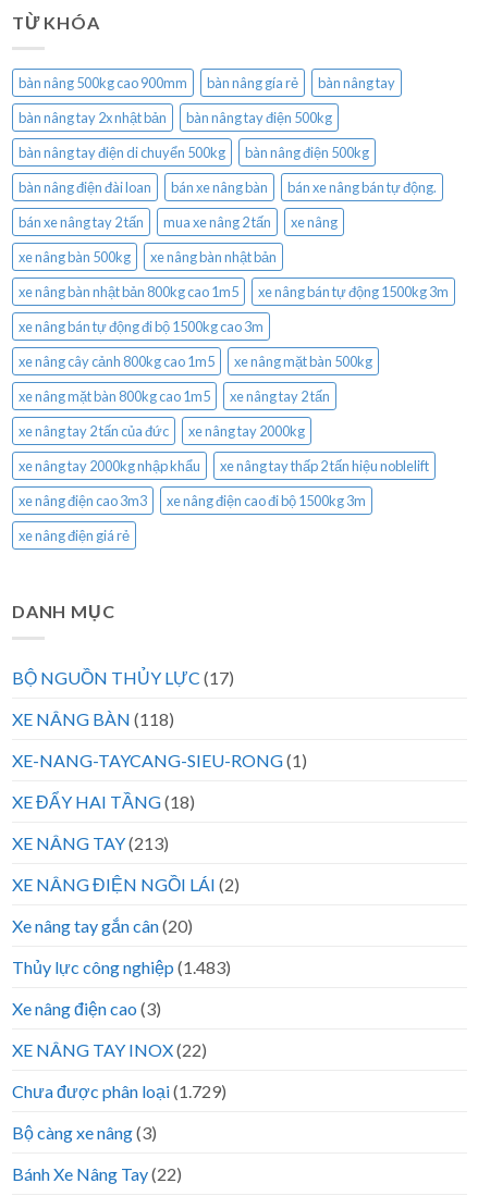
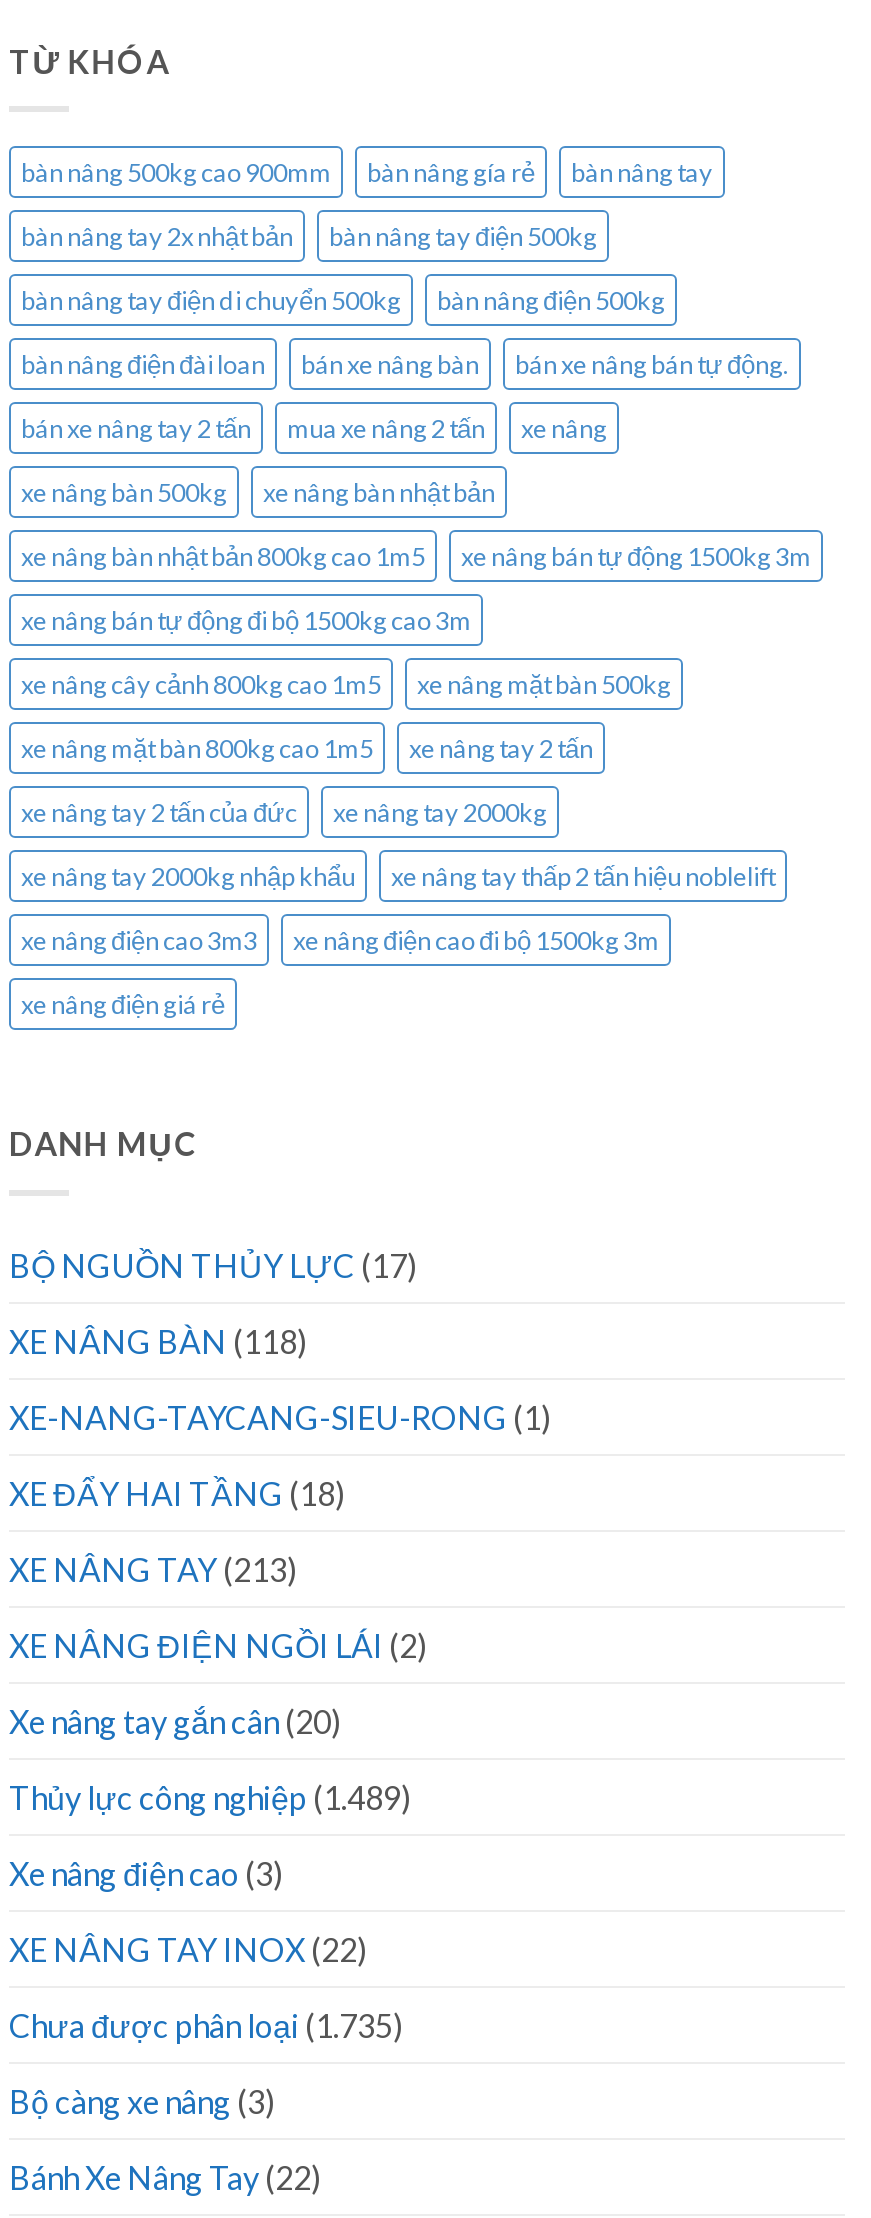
[12,957,231,977] Thủy lực công nghiệp (1.483) -> [9,1778,411,1816] Thủy lực công nghiệp (1.489)
[12,1081,226,1101] Chưa được phân loại (1.729) -> [9,2006,403,2044] Chưa được phân loại (1.735)

